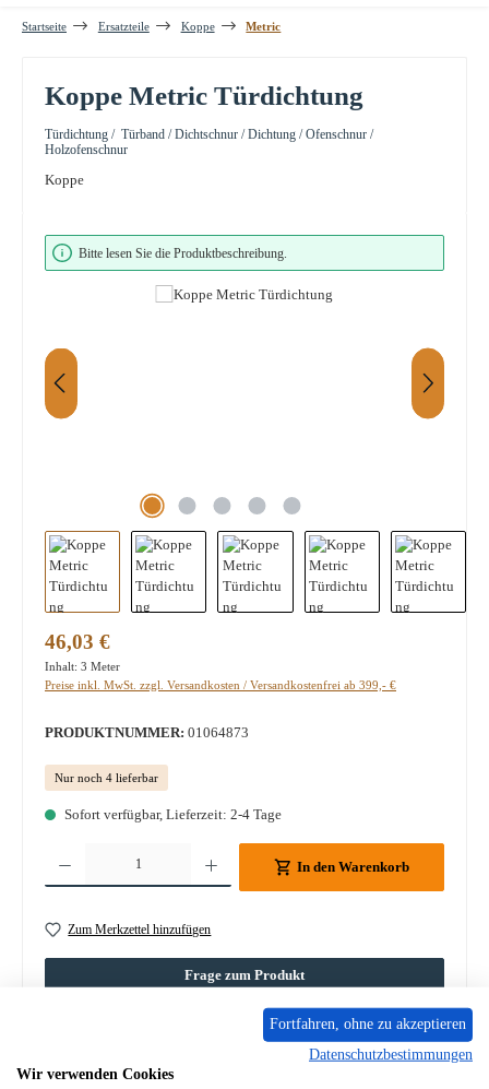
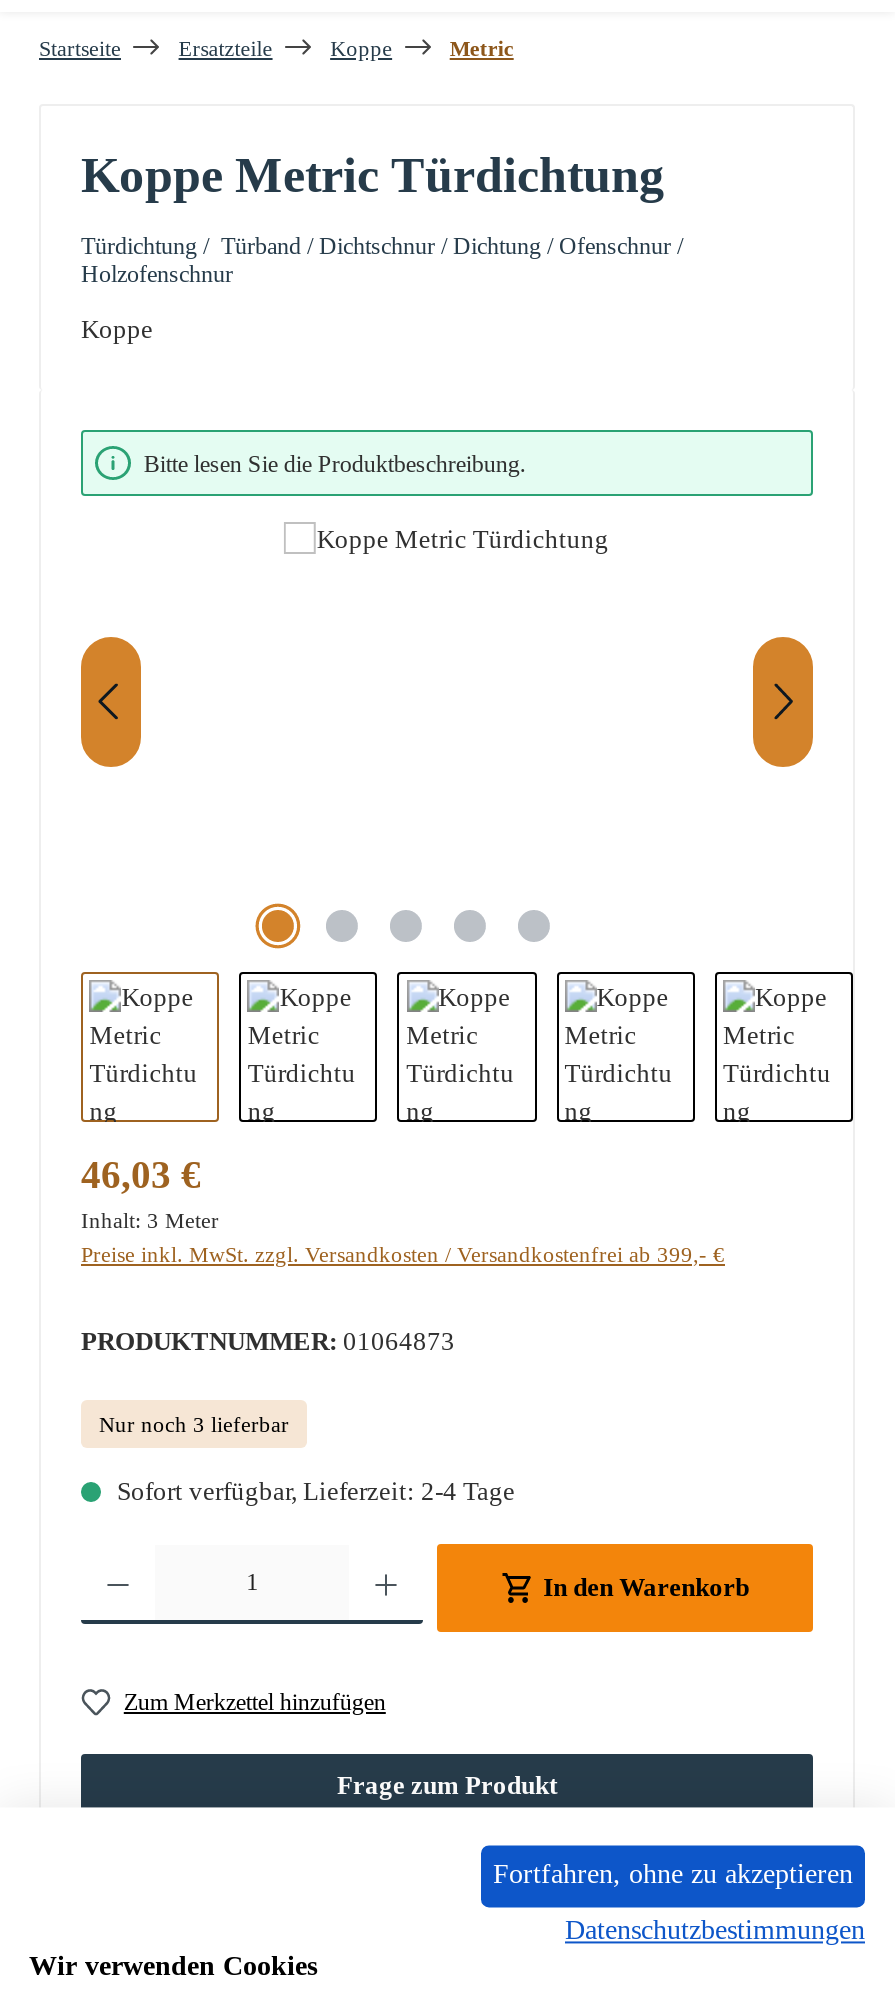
[55,772,158,785] Nur noch 4 lieferbar -> [99,1413,289,1437] Nur noch 3 lieferbar

